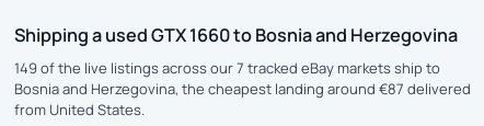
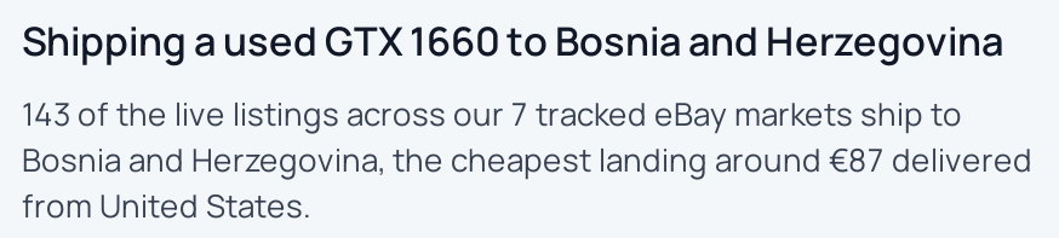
[14,58,440,78] 149 of the live listings across our 7 tracked eBay markets ship to -> [22,92,962,135] 143 of the live listings across our 7 tracked eBay markets ship to

